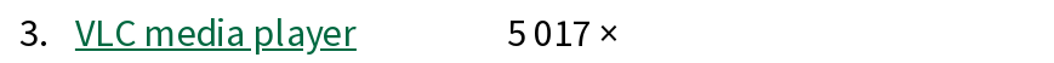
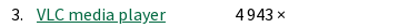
[507,7,619,55] 5 017 × -> [235,3,286,25] 4 943 ×

